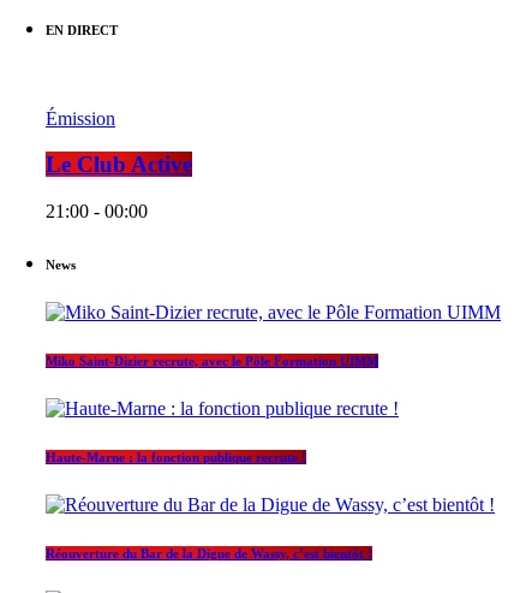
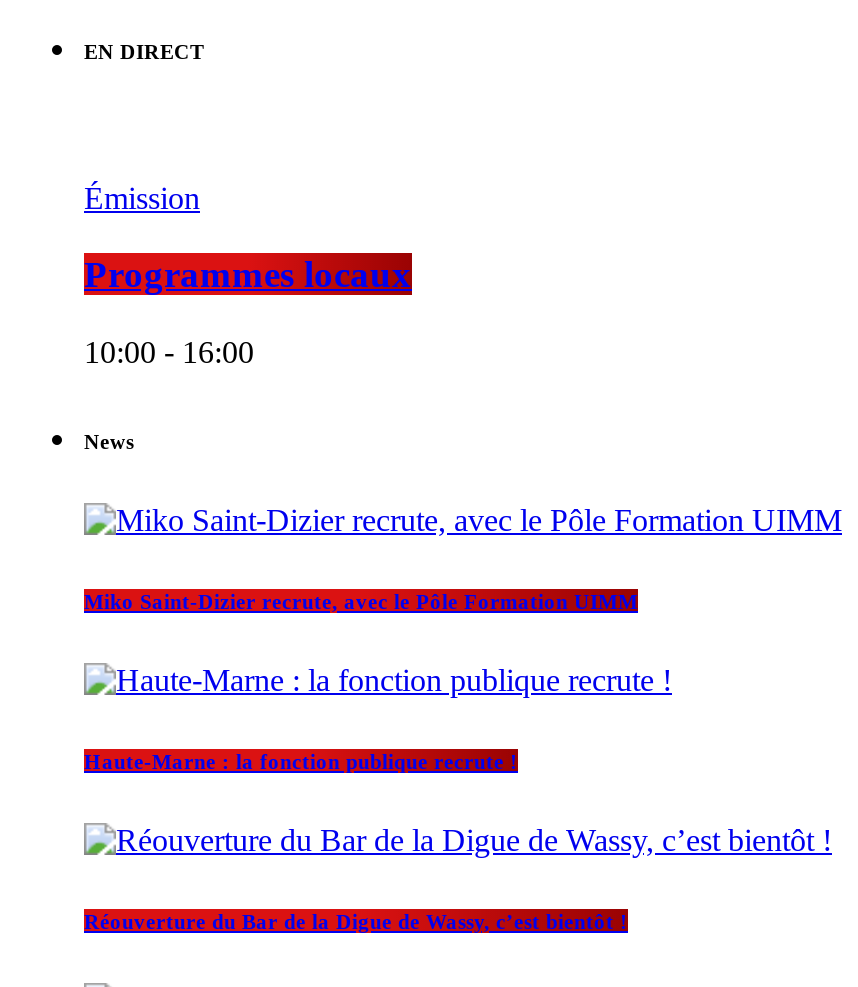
[46,152,192,177] Le Club Active -> [84,254,412,296] Programmes locaux
[46,201,148,221] 21:00 - 00:00 -> [84,335,254,369] 10:00 - 16:00

